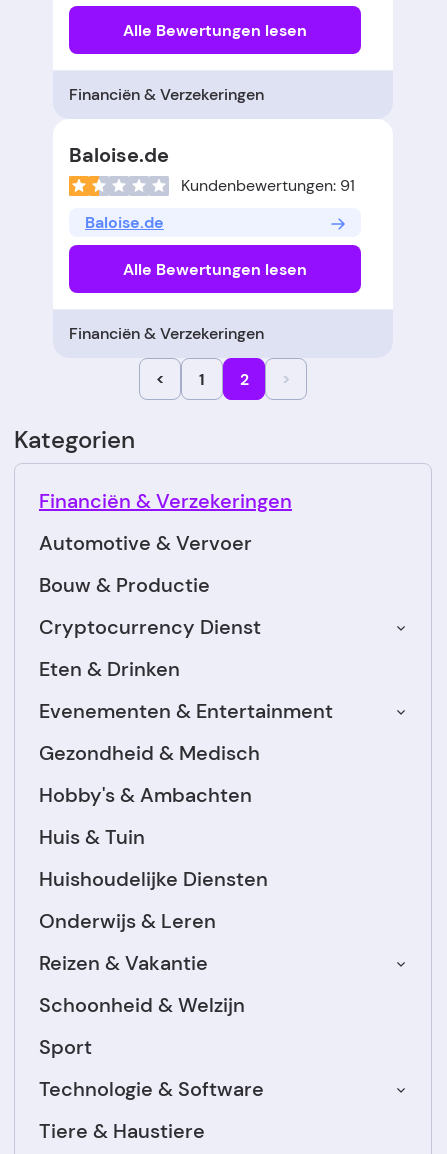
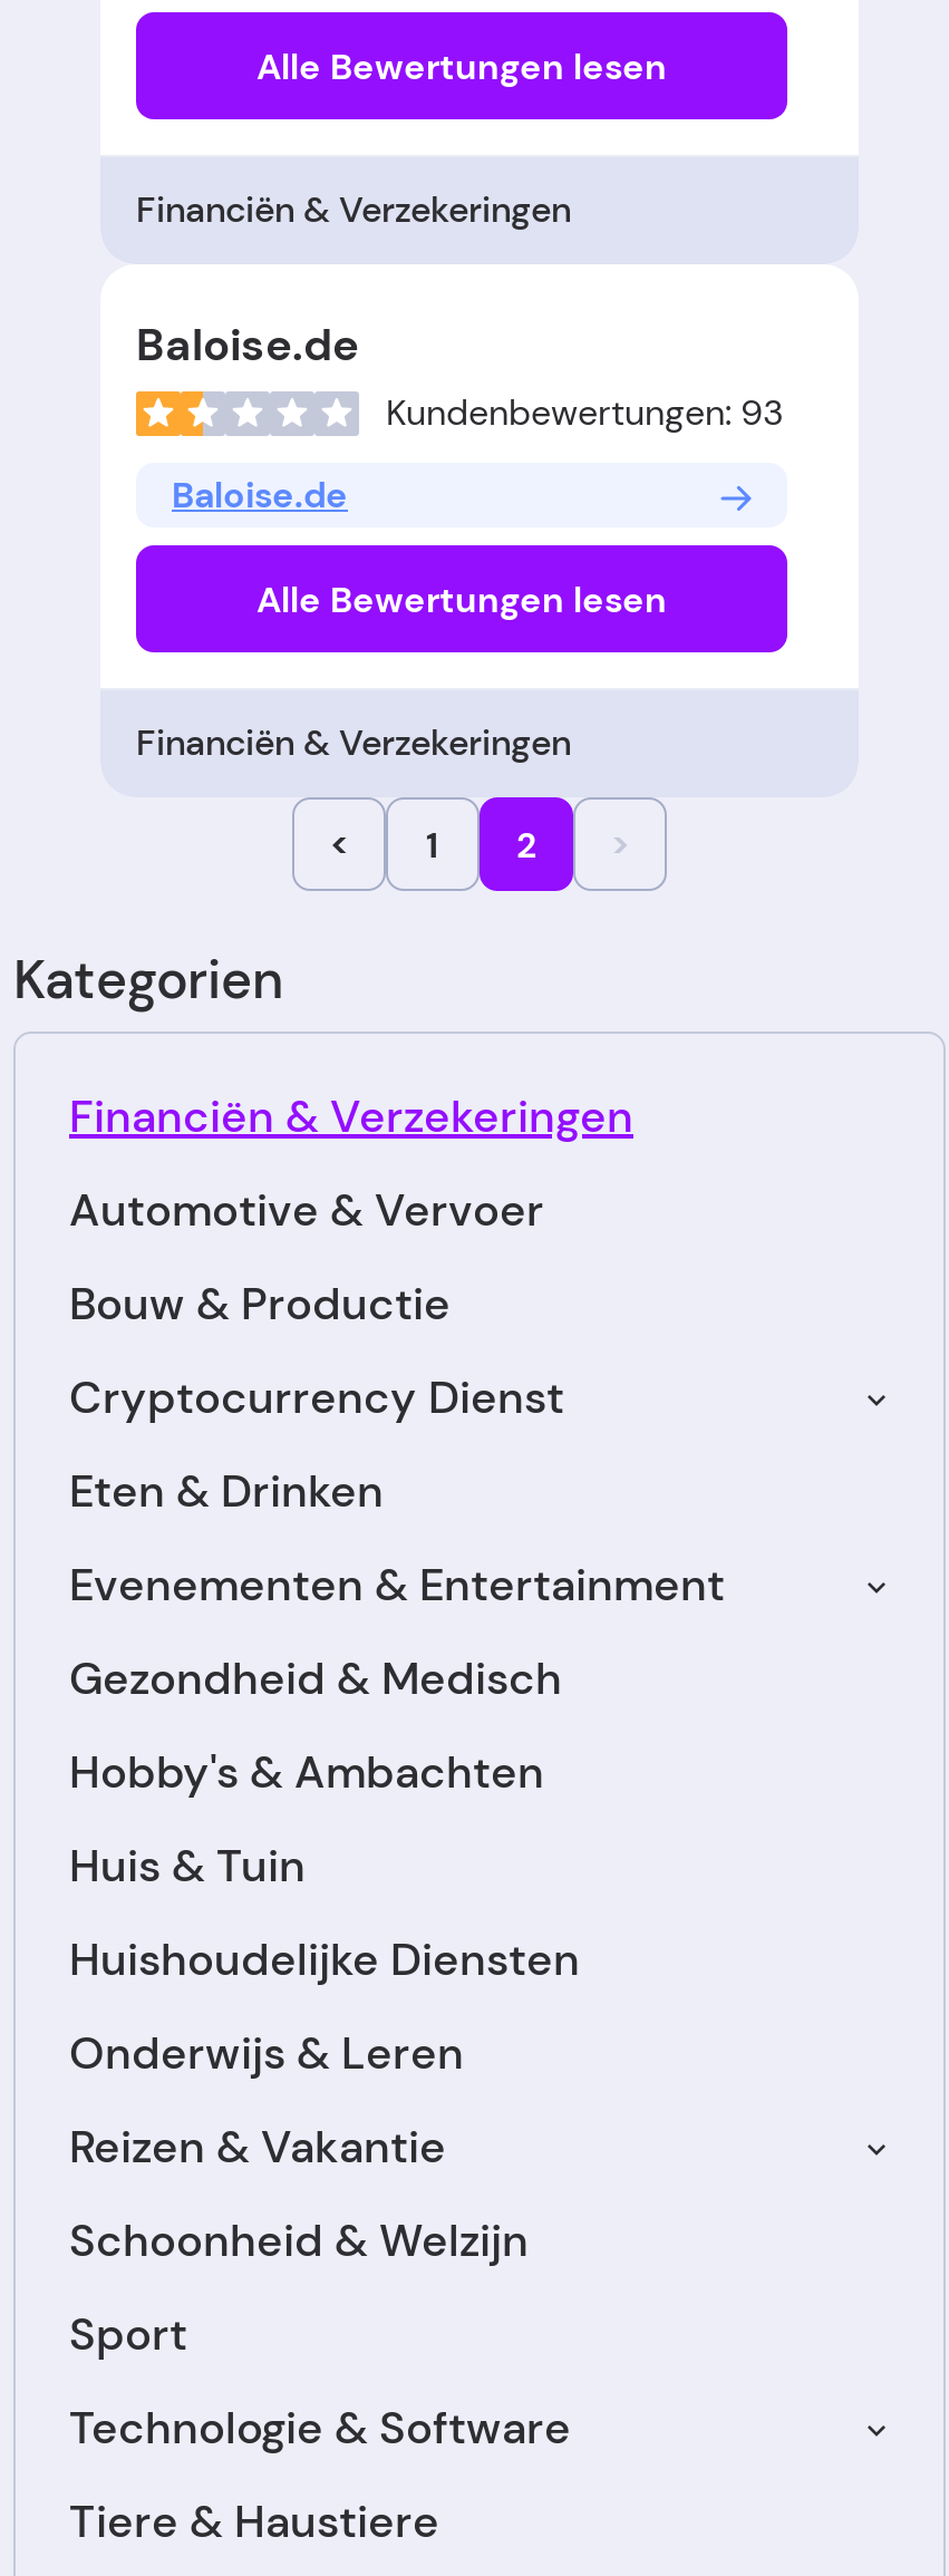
[181,175,355,196] Kundenbewertungen: 91 -> [386,390,783,437] Kundenbewertungen: 93

